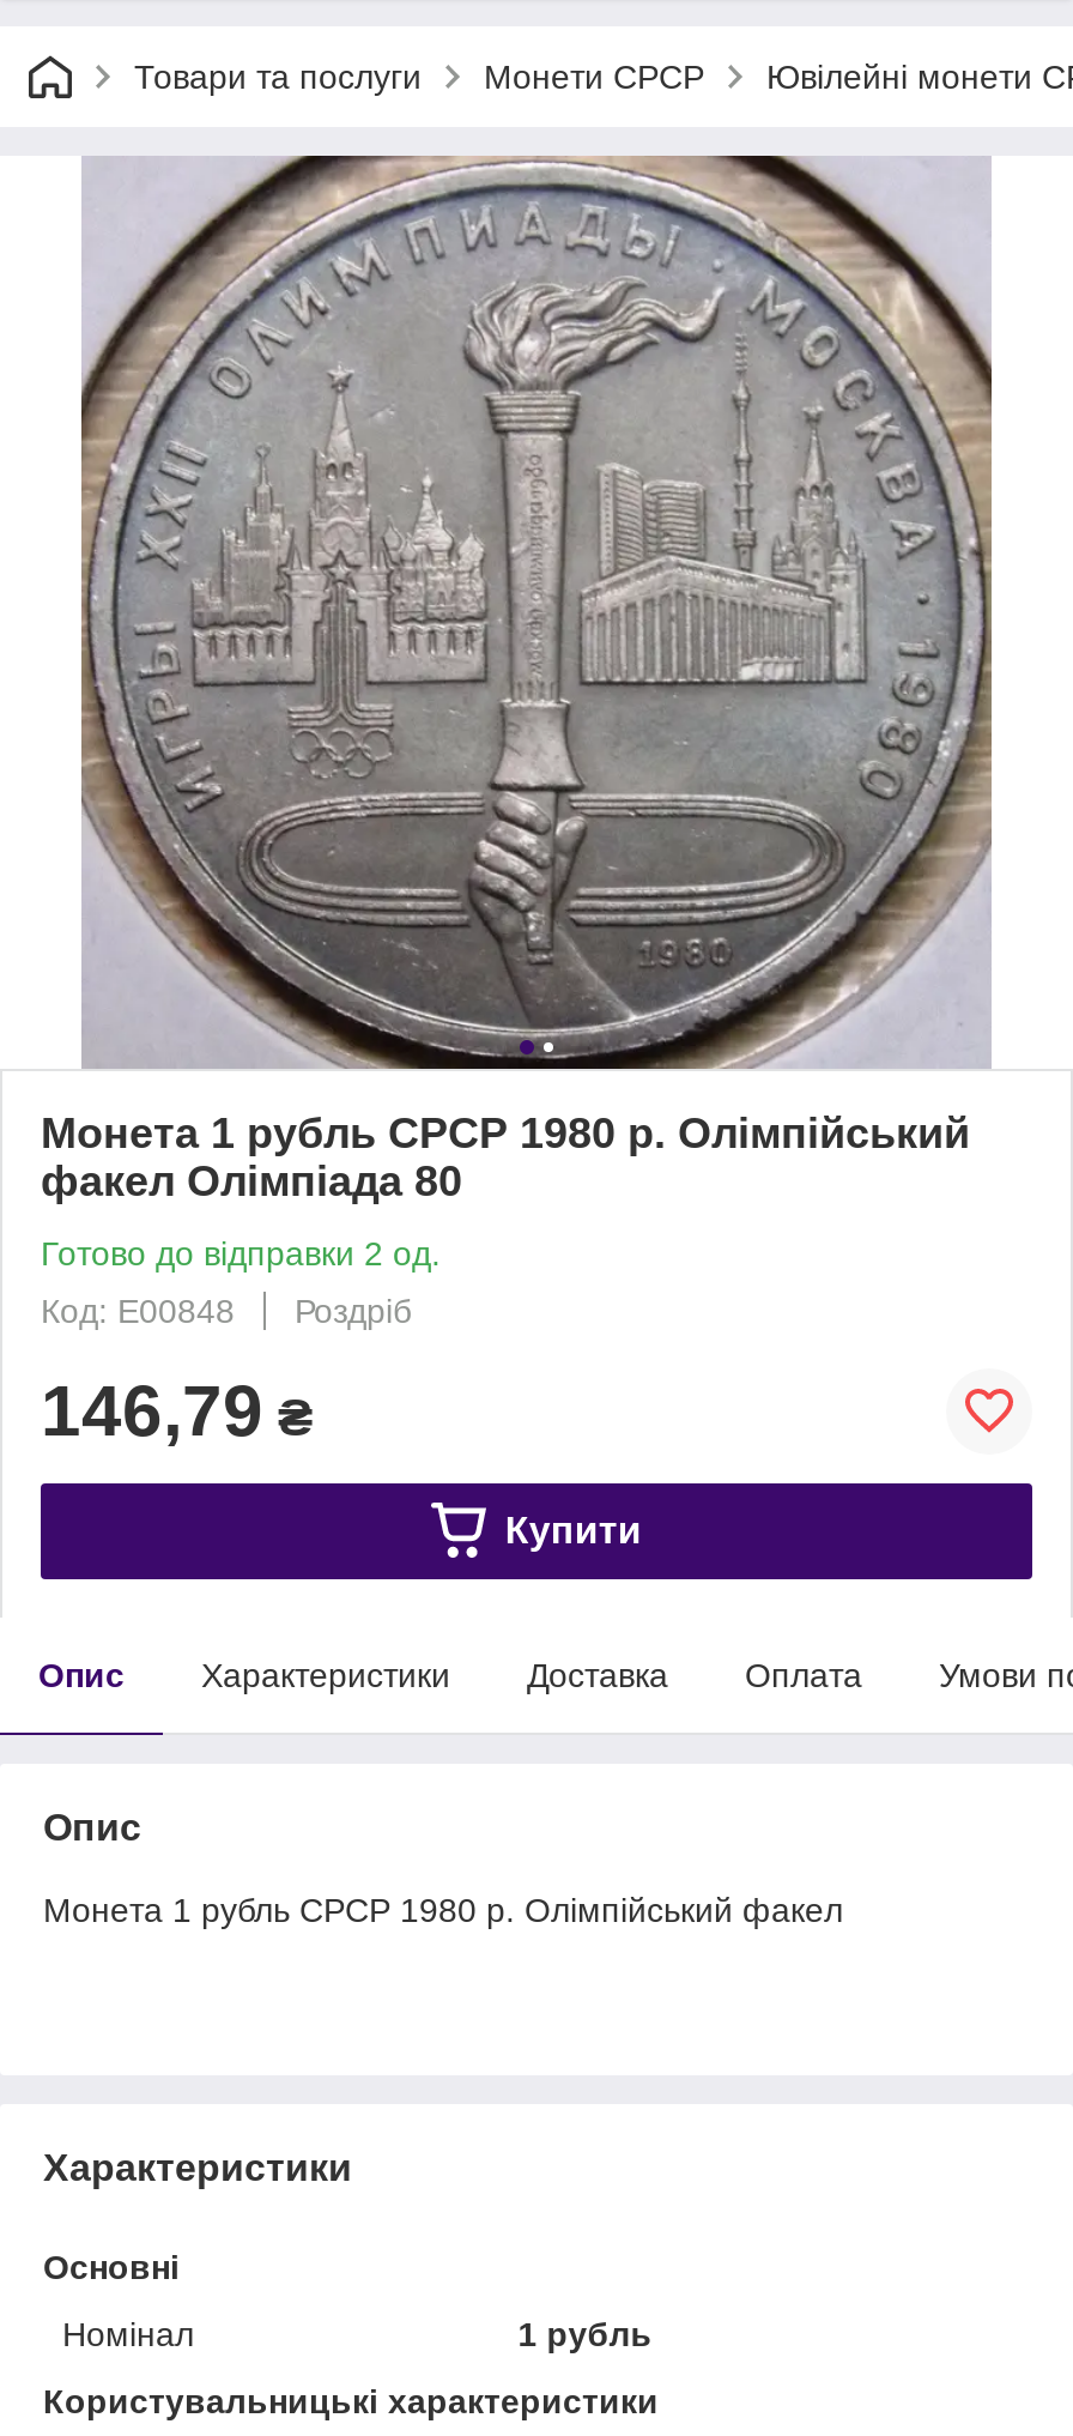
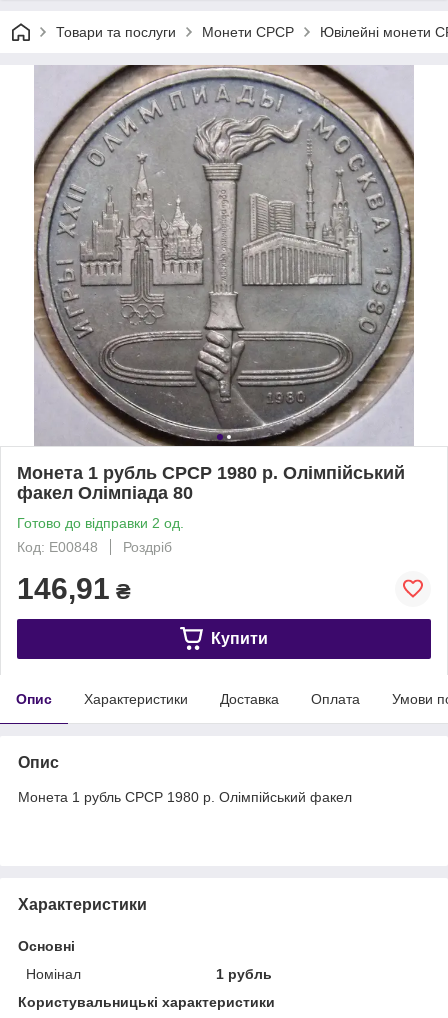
[41,1370,314,1449] 146,79 ₴ -> [17,572,131,605] 146,91 ₴

